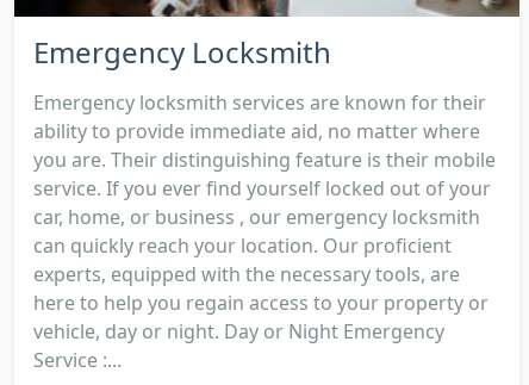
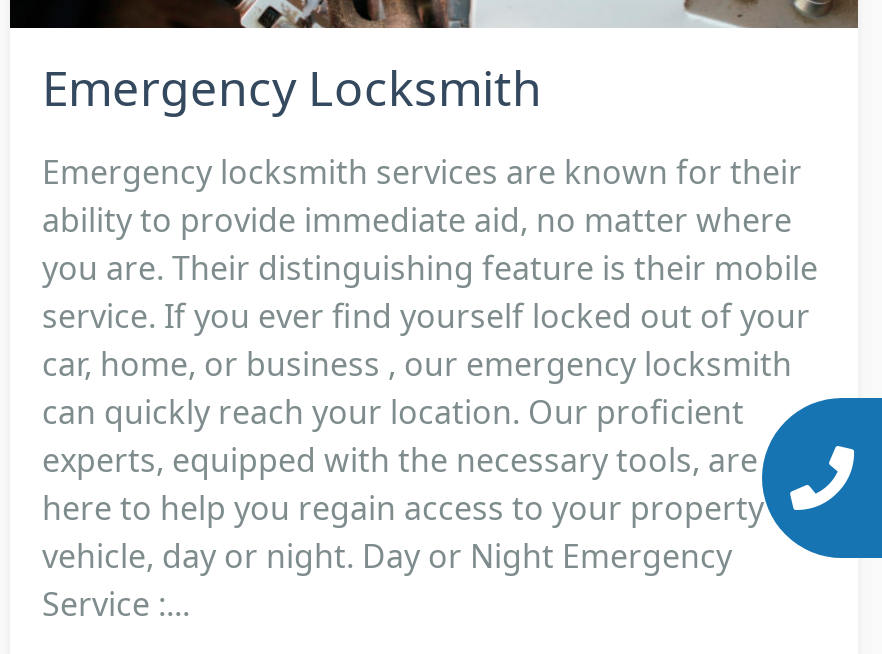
none -> [766,396,876,560] [image]

